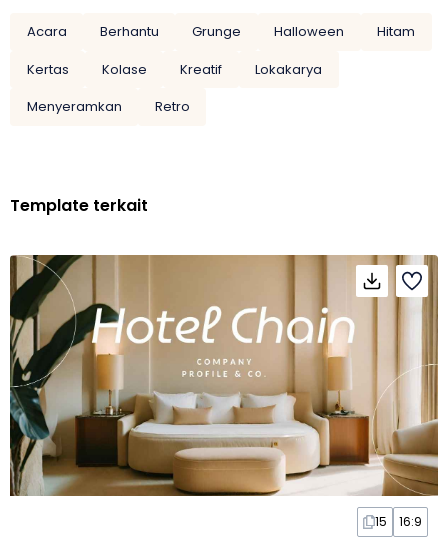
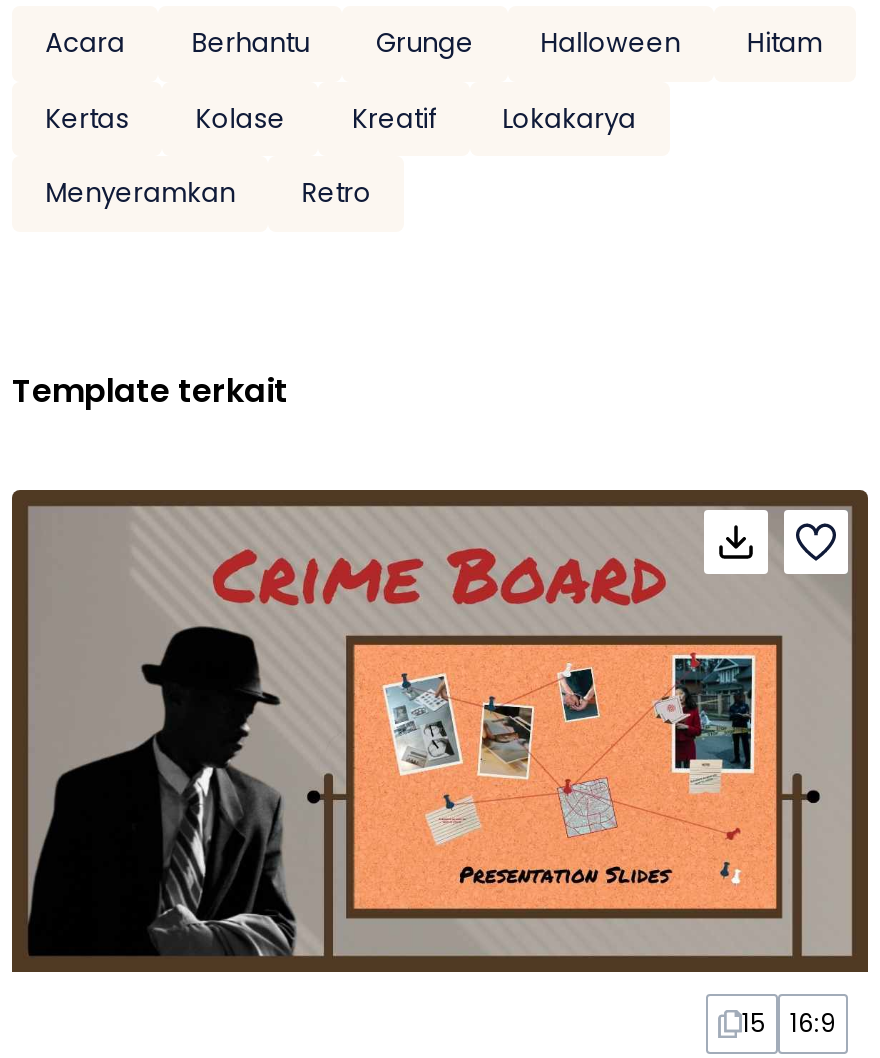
[10,254,439,496] [image] -> [12,488,868,974] [image]

